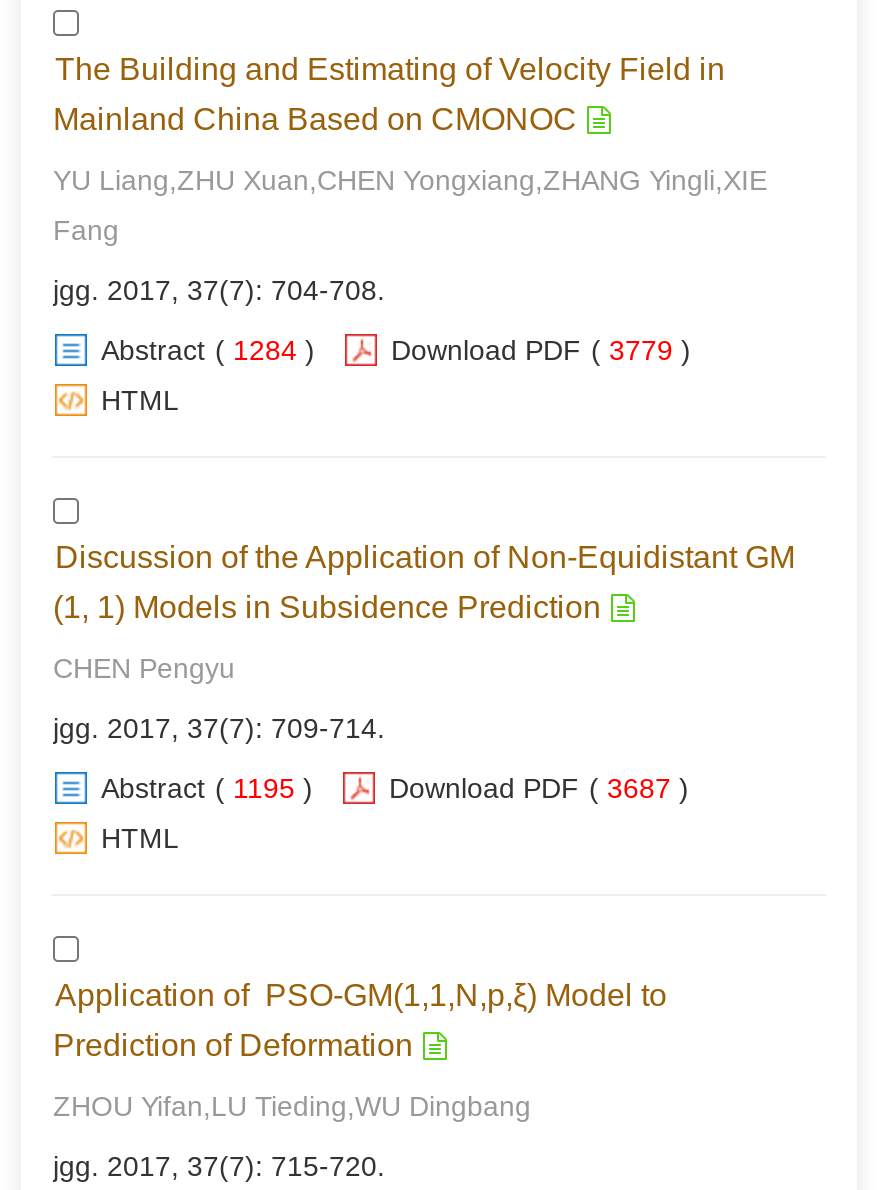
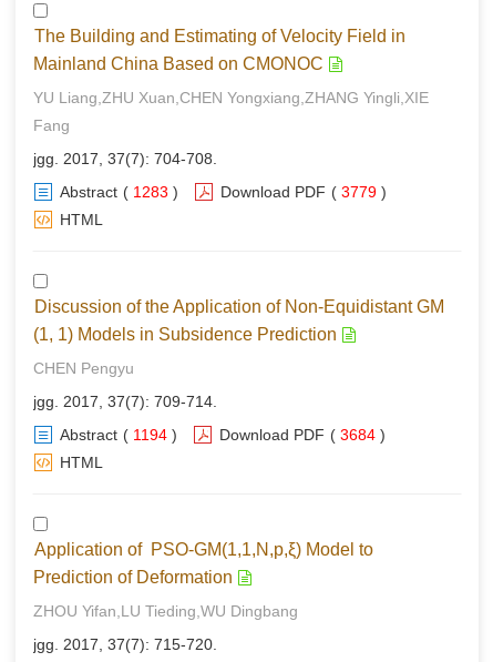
[101,334,323,366] Abstract ( 1284) -> [60,183,183,201] Abstract ( 1283)
[101,772,321,804] Abstract ( 1195) -> [60,426,182,444] Abstract ( 1194)
[389,772,689,804] Download PDF ( 3687) -> [219,426,386,444] Download PDF ( 3684)

